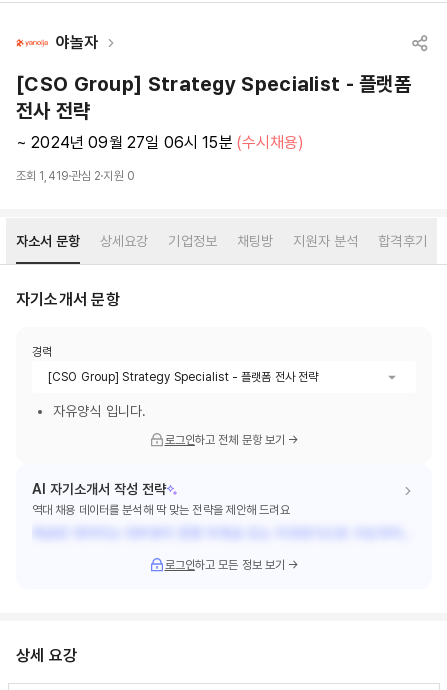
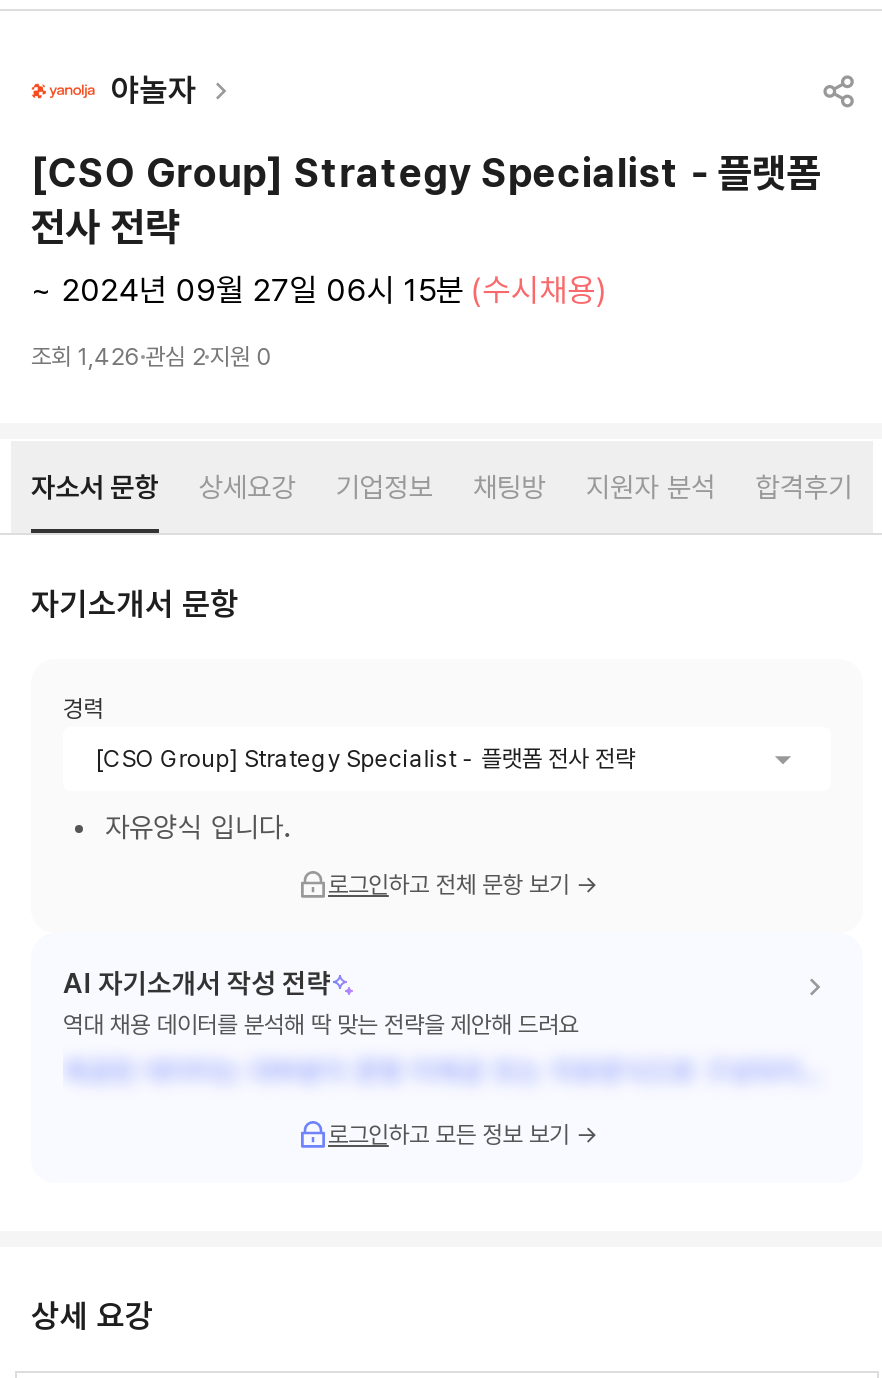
[16,169,135,183] 조회 1,419 관심 2 지원 0 -> [31,343,273,371] 조회 1,426 관심 2 지원 0

